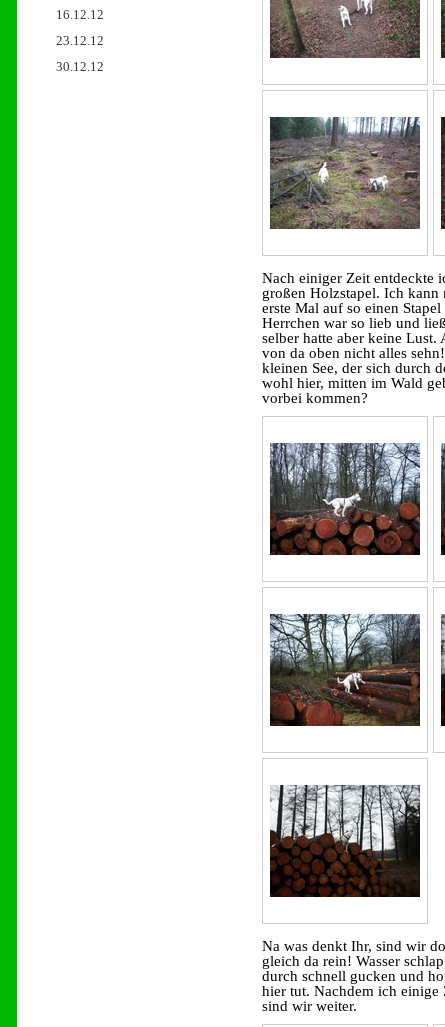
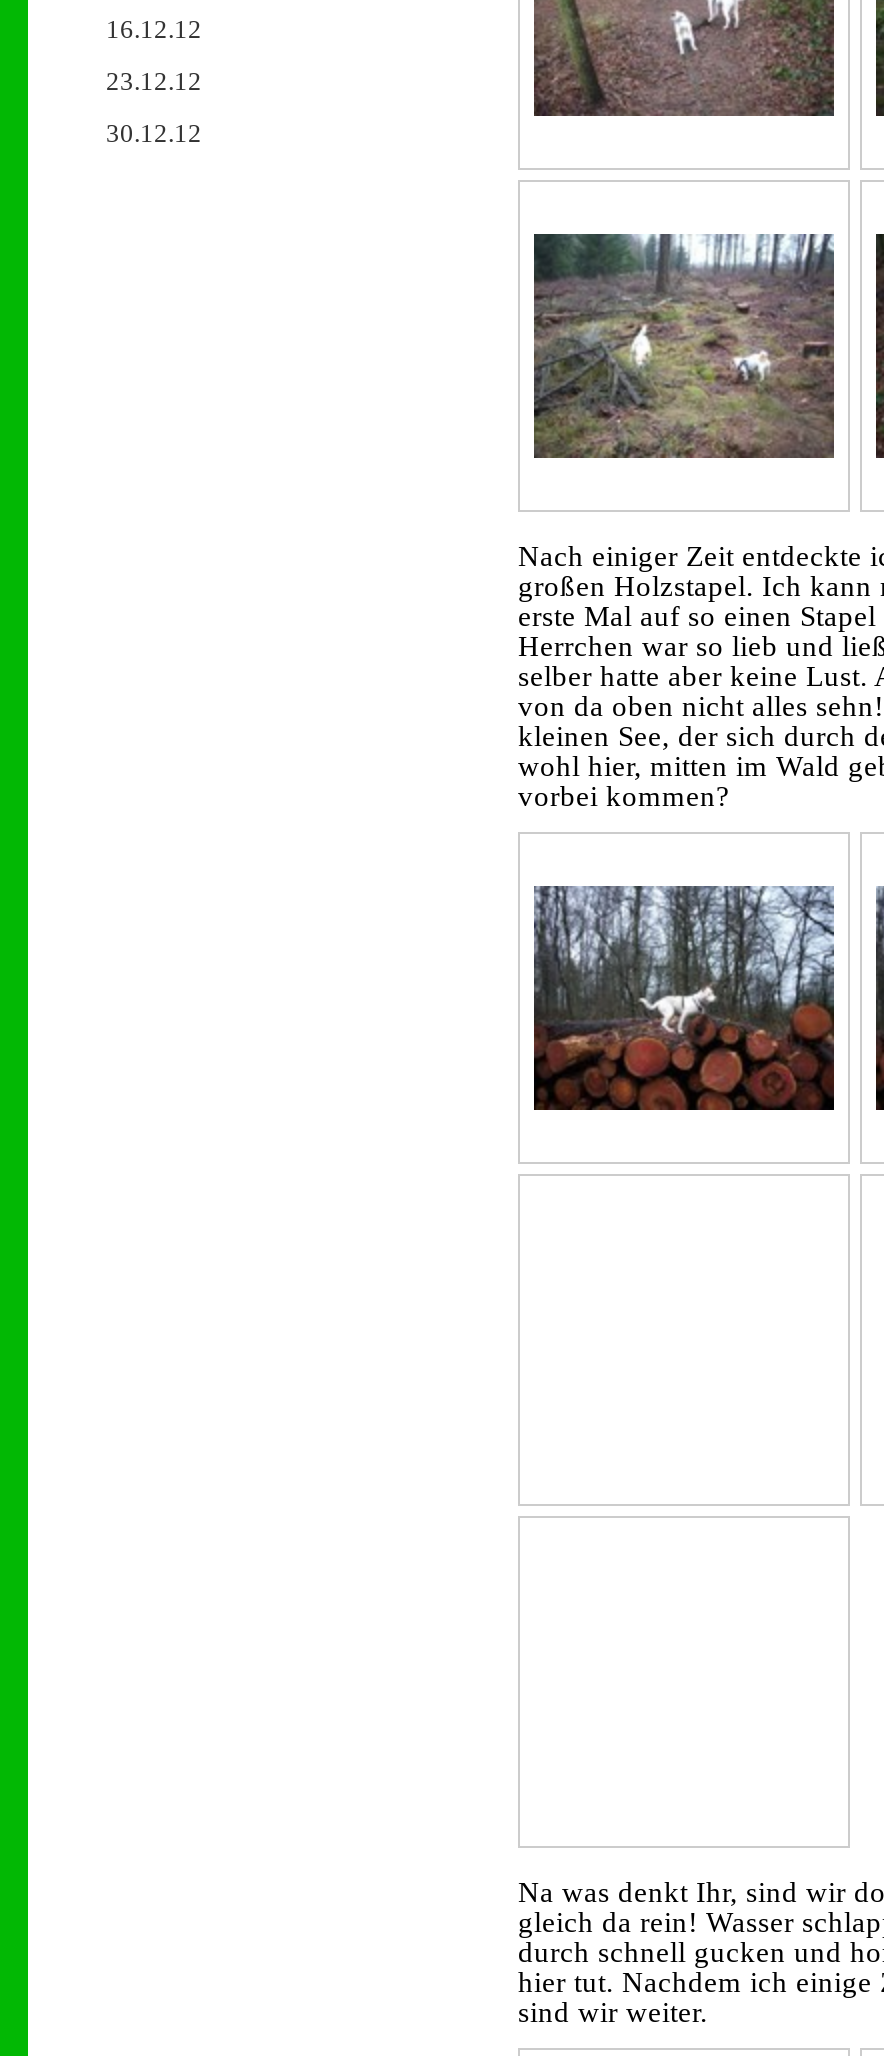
[269,613,421,727] [image] -> none
[269,784,421,898] [image] -> none

